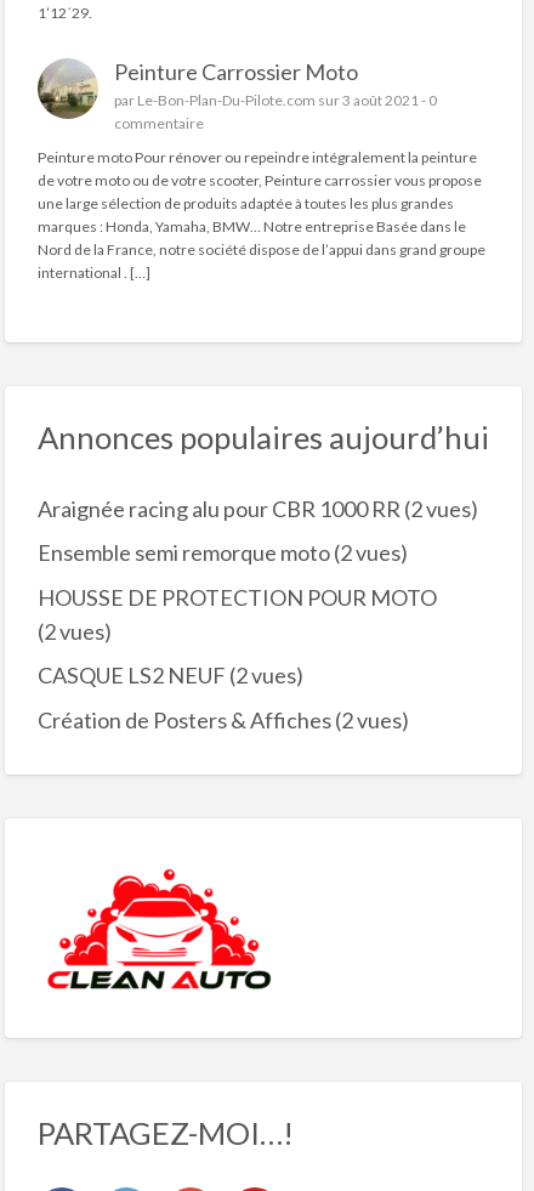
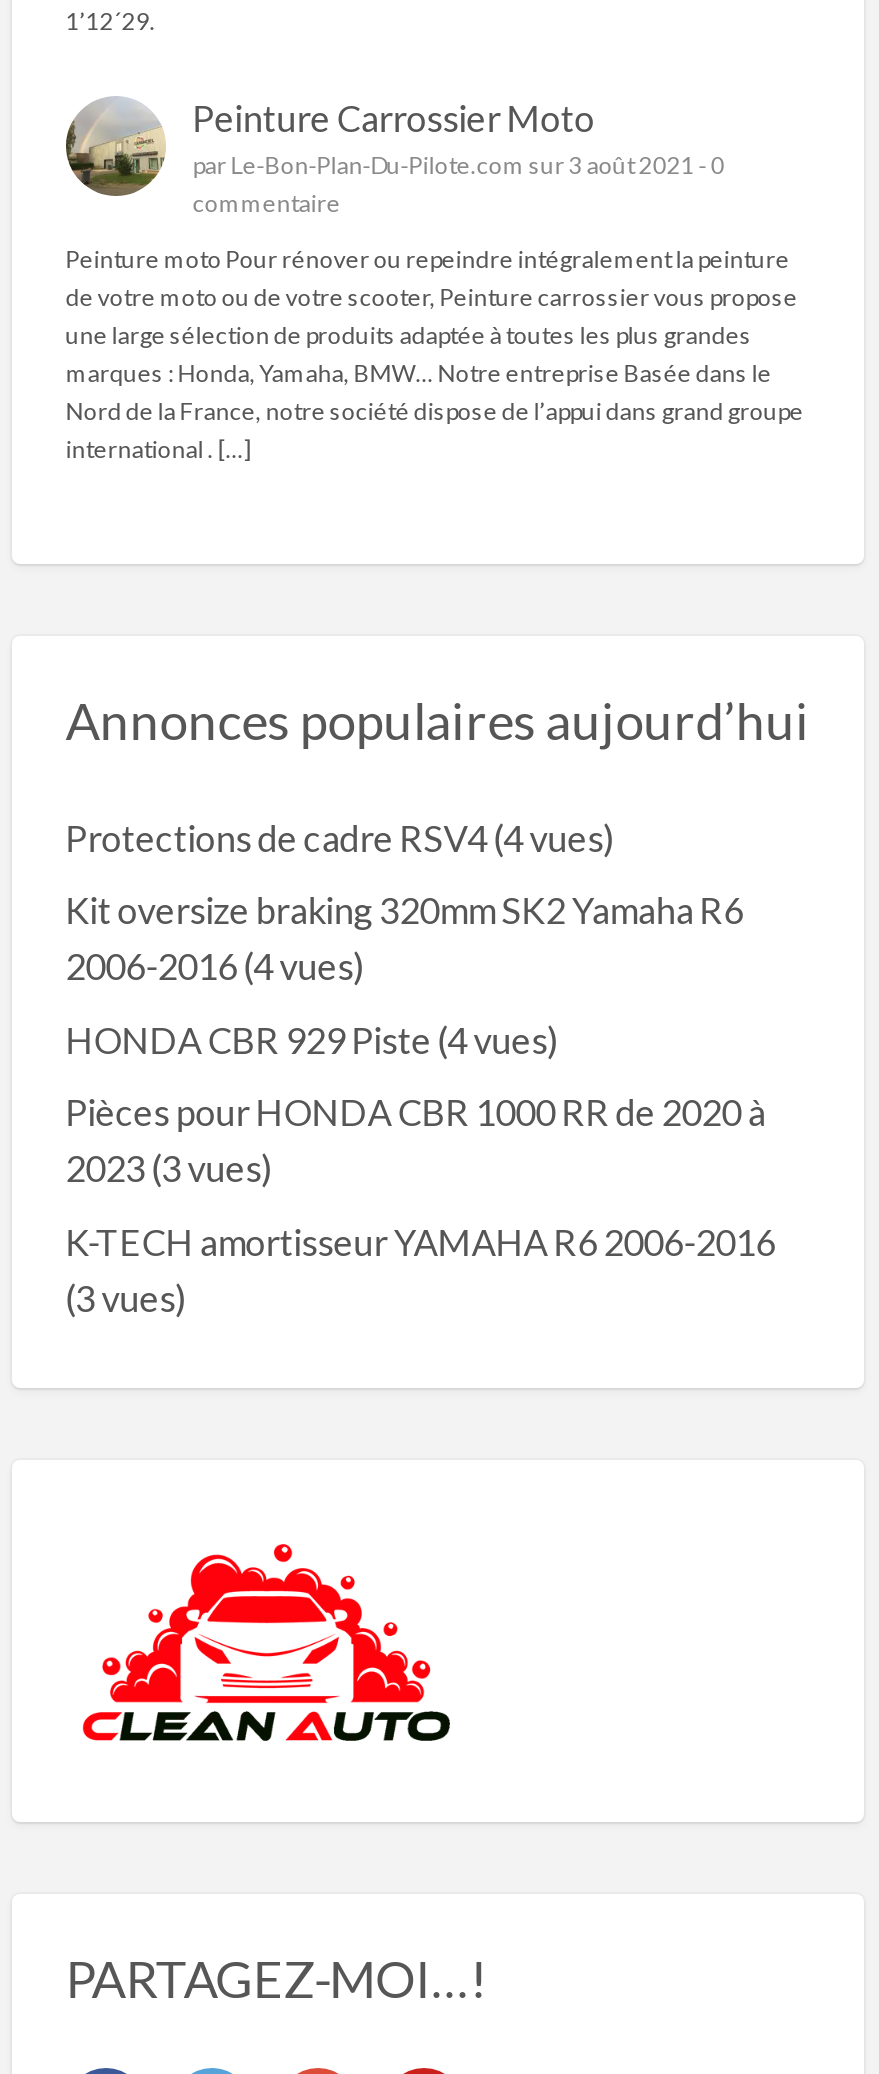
[37,495,478,522] Araignée racing alu pour CBR 1000 RR(2 vues) -> [65,816,615,860] Protections de cadre RSV4(4 vues)
[37,540,407,566] Ensemble semi remorque moto (2 vues) -> [65,889,743,989] Kit oversize braking 320mm SK2 Yamaha R6 | 2006-2016 (4 vues)
[37,584,437,645] HOUSSE DE PROTECTION POUR MOTO | (2 vues) -> [65,1018,559,1062] HONDA CBR 929 Piste (4 vues)
[37,662,303,689] CASQUE LS2 NEUF (2 vues) -> [65,1091,765,1191] Pièces pour HONDA CBR 1000 RR de 2020 à | 2023 (3 vues)
[37,707,409,733] Création de Posters & Affiches (2 vues) -> [65,1220,775,1320] K-TECH amortisseur YAMAHA R6 2006-2016 | (3 vues)

